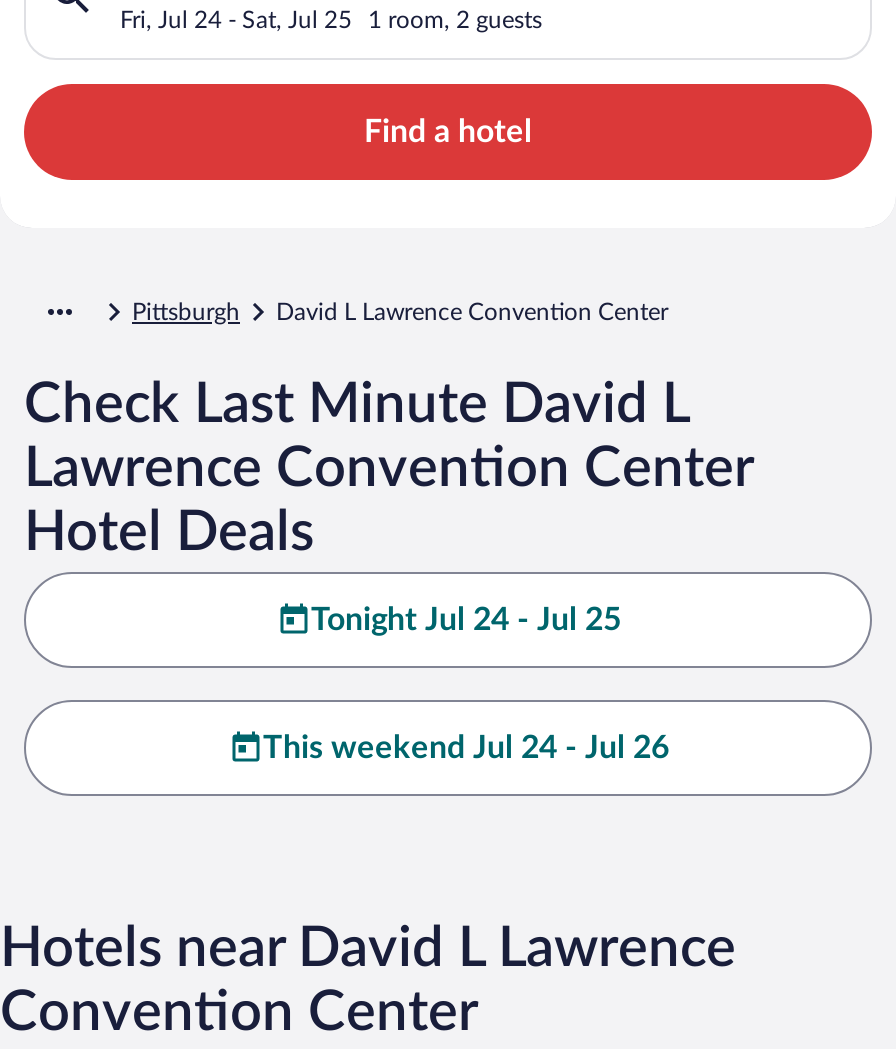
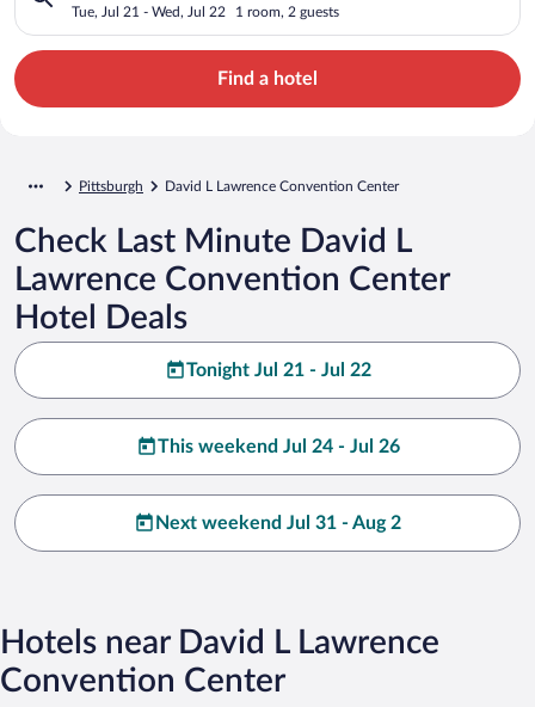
[120,7,352,31] Fri, Jul 24 - Sat, Jul 25 -> [72,4,226,19] Tue, Jul 21 - Wed, Jul 22
[311,603,621,635] Tonight Jul 24 - Jul 25 -> [186,360,371,379] Tonight Jul 21 - Jul 22
none -> [155,513,401,532] Next weekend Jul 31 - Aug 2

